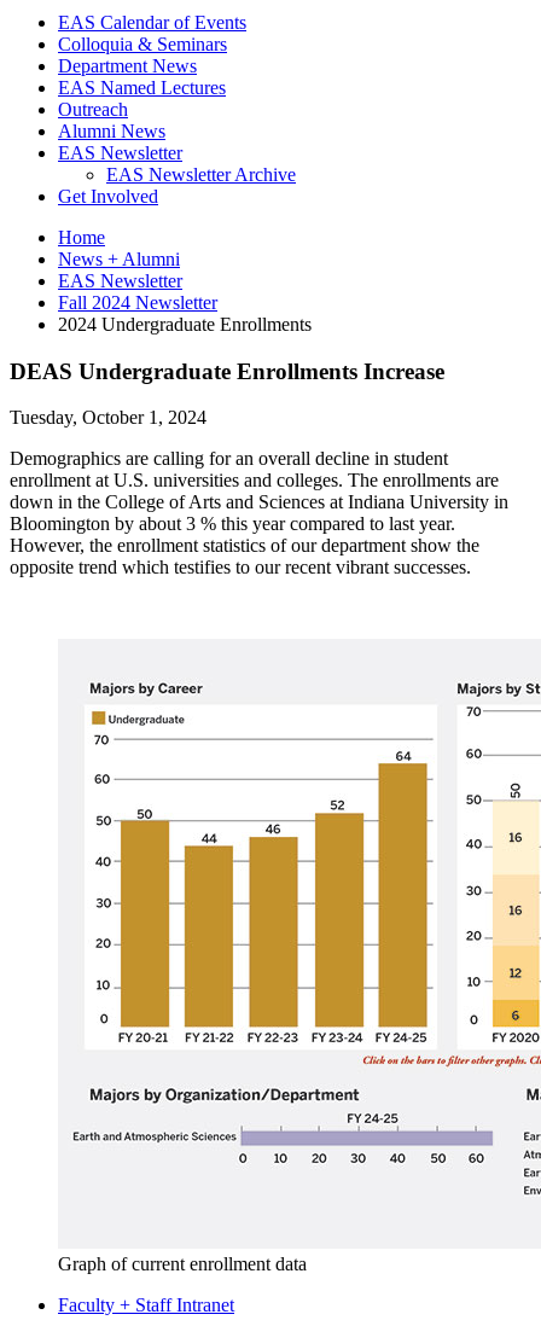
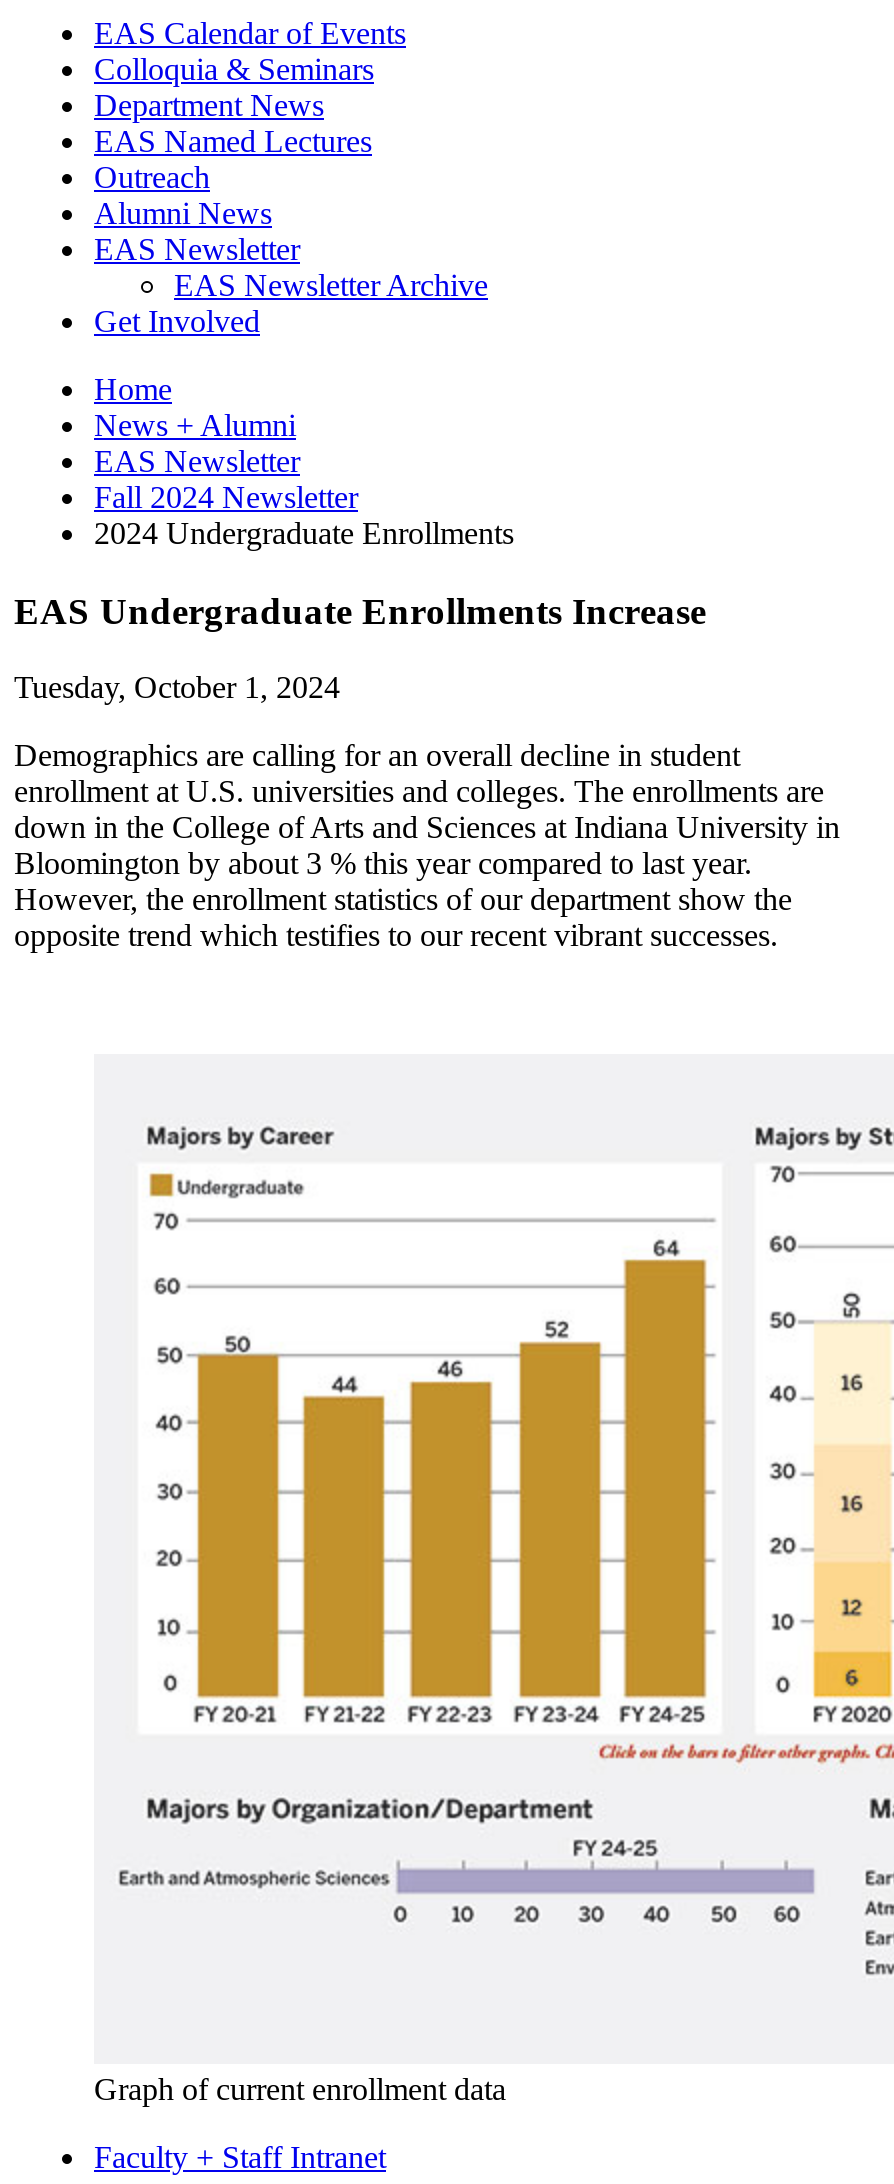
[10,358,444,384] DEAS Undergraduate Enrollments Increase -> [14,589,706,631] EAS Undergraduate Enrollments Increase

